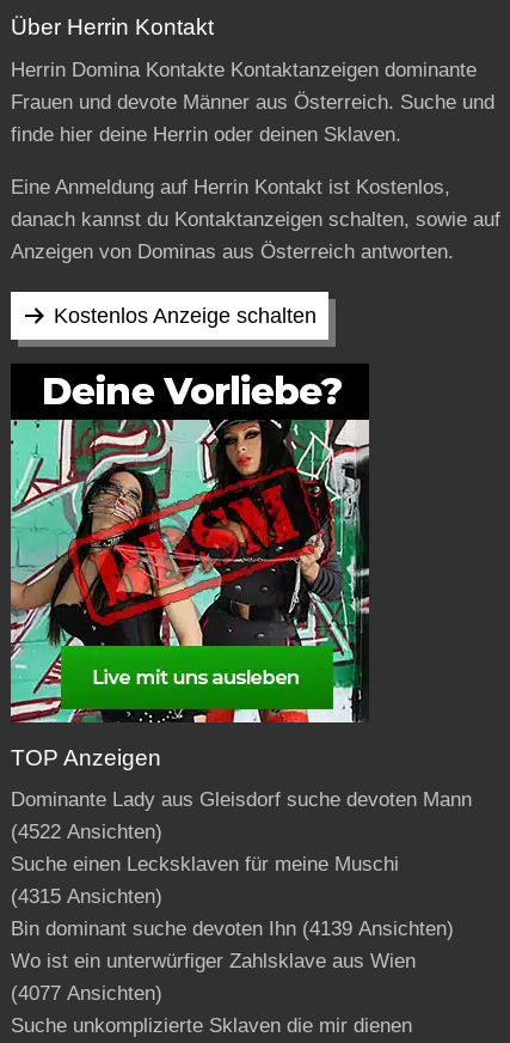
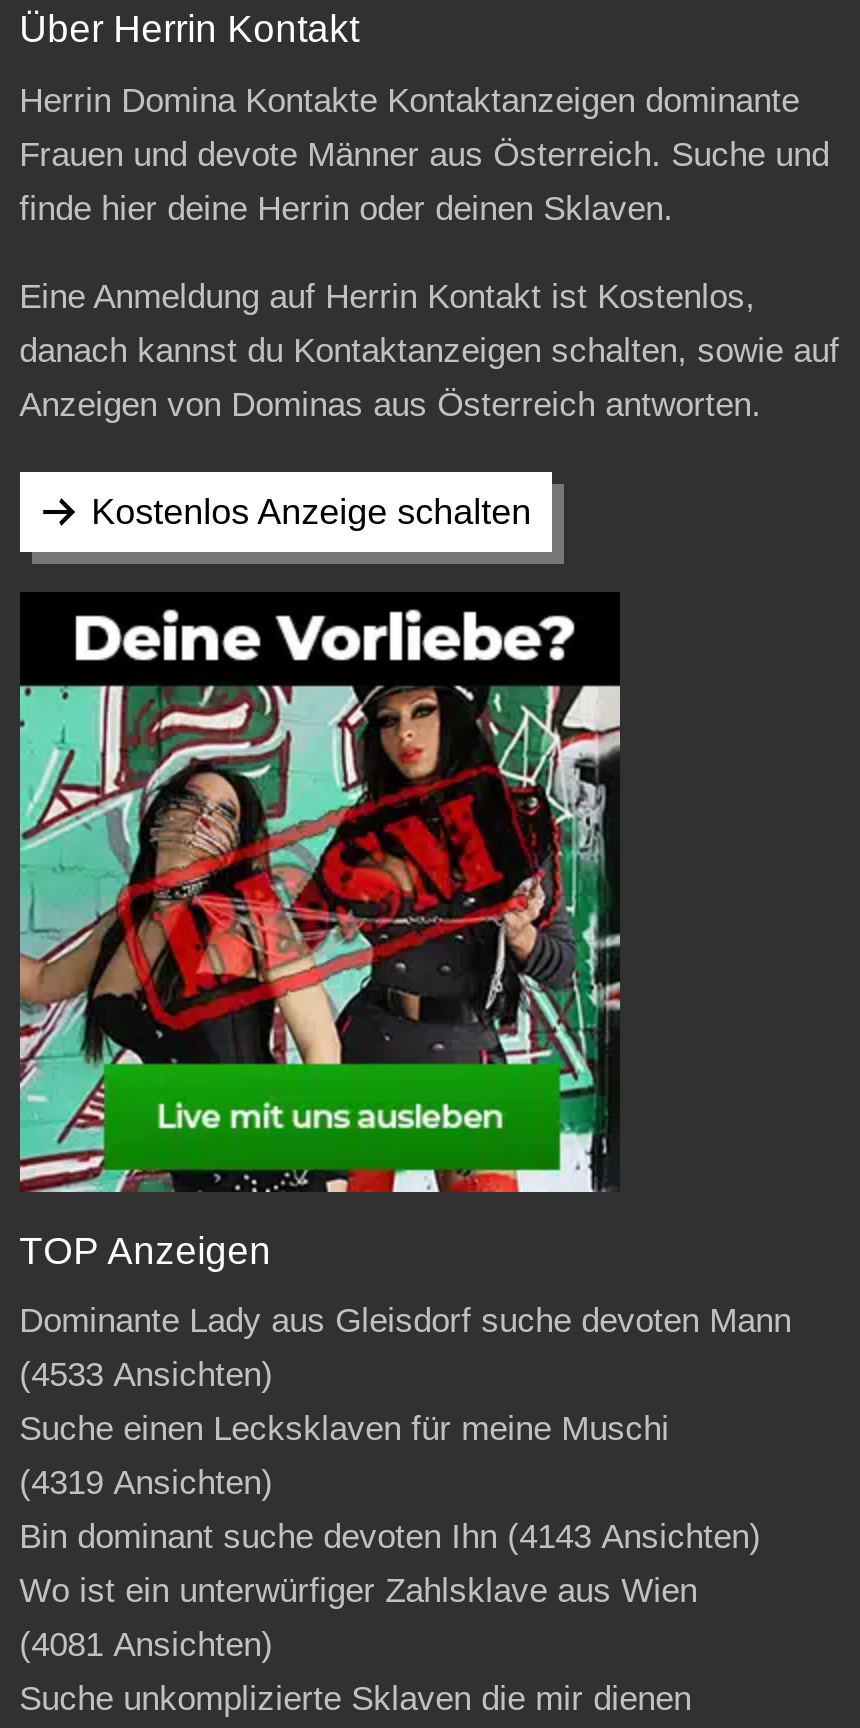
[10,821,162,844] (4522 Ansichten) -> [19,1357,273,1395] (4533 Ansichten)
[10,885,162,908] (4315 Ansichten) -> [19,1465,273,1503] (4319 Ansichten)
[10,918,453,940] Bin dominant suche devoten Ihn (4139 Ansichten) -> [19,1519,761,1557] Bin dominant suche devoten Ihn (4143 Ansichten)
[10,982,162,1005] (4077 Ansichten) -> [19,1627,273,1665] (4081 Ansichten)

